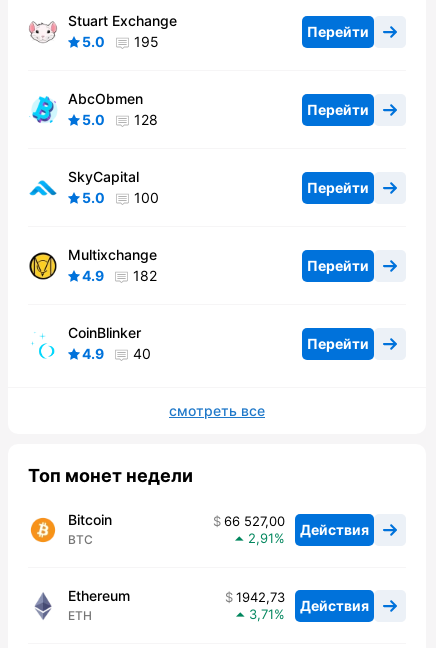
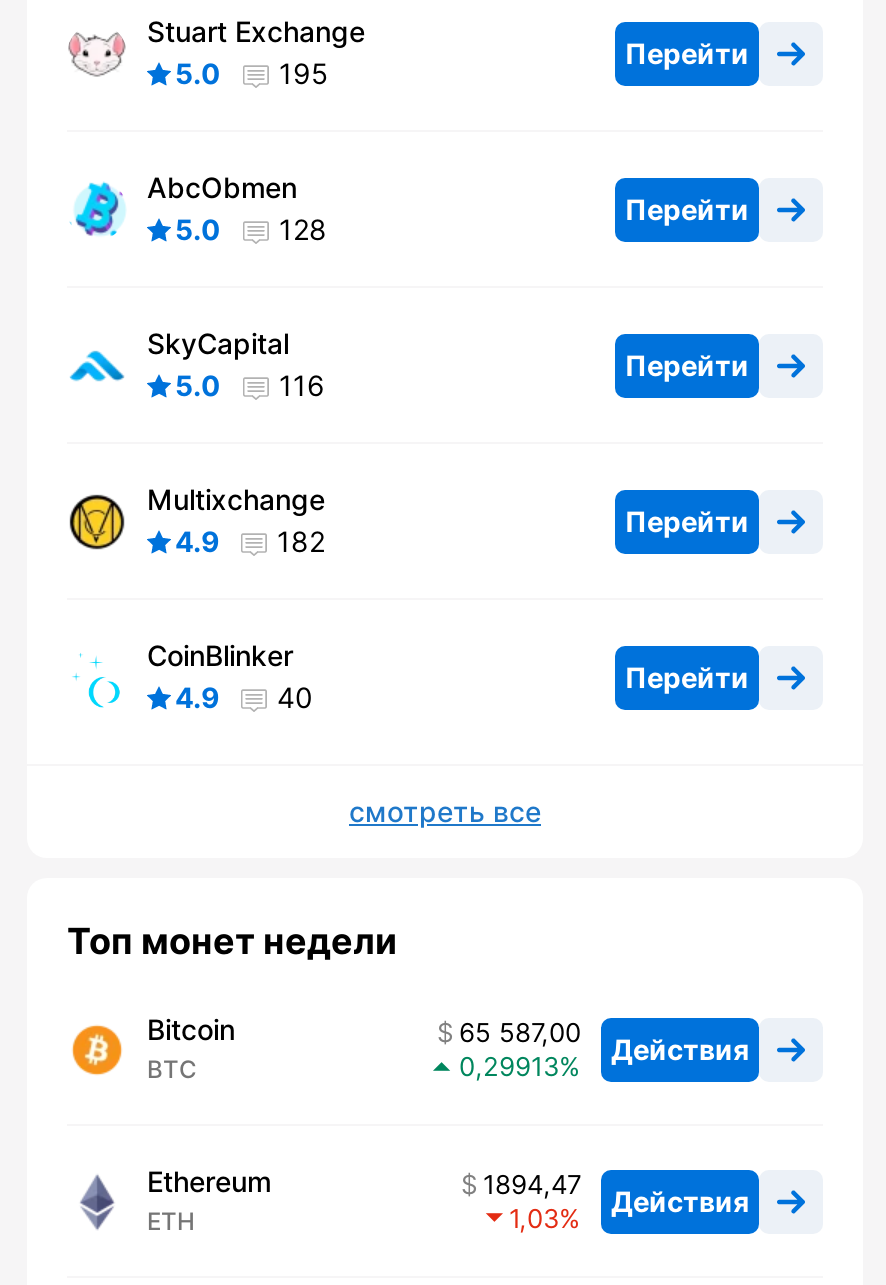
[82,189,159,206] 5.0 100 -> [175,369,325,403] 5.0 116
[224,513,369,538] 66 527,00 Действия -> [459,1017,749,1066] 65 587,00 Действия
[248,530,274,546] 2,91 -> [459,1051,559,1083] 0,29913
[236,589,369,614] 1942,73 Действия -> [483,1169,749,1218] 1894,47 Действия
[249,606,274,622] 3,71 -> [509,1203,559,1235] 1,03

